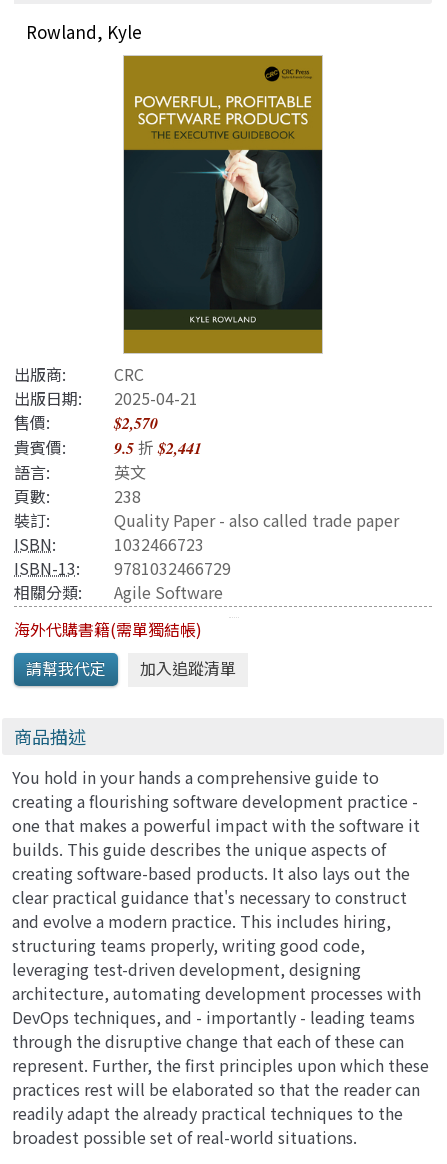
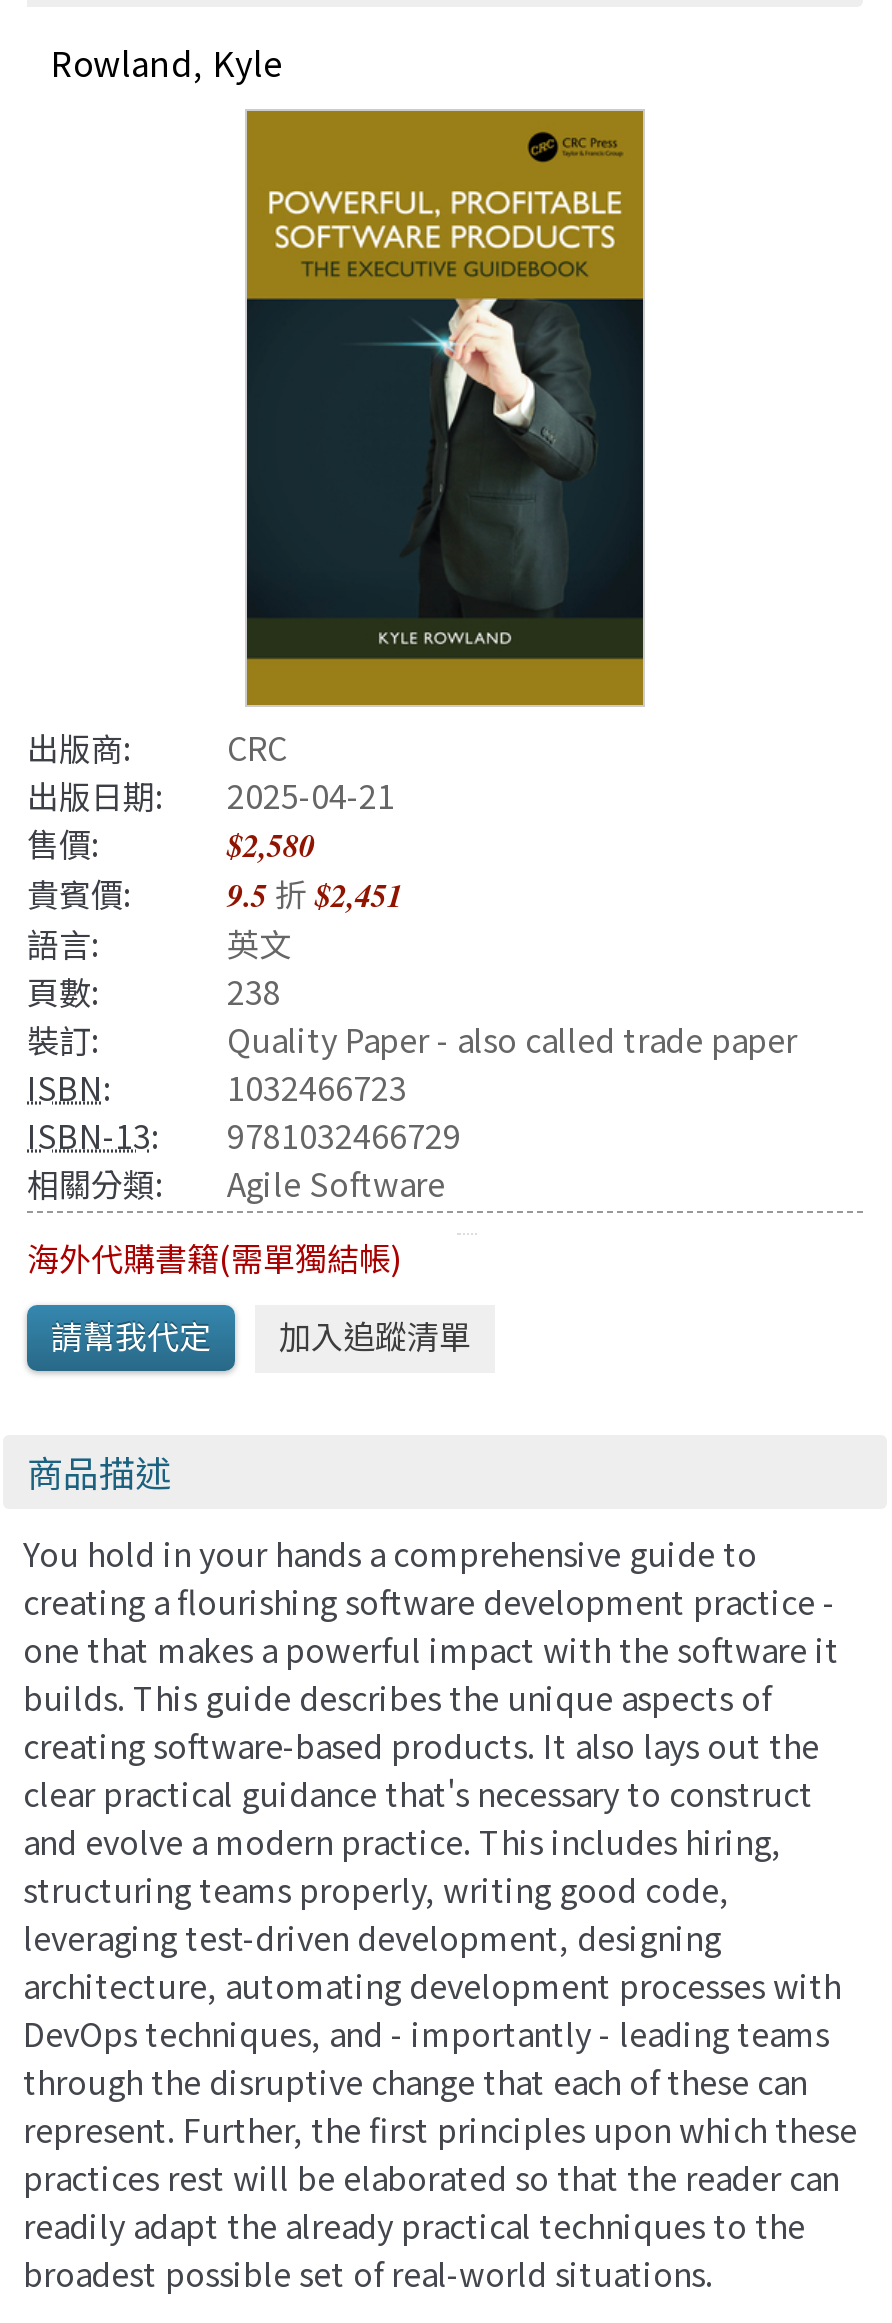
[114,412,158,434] $2,570 -> [227,822,315,866] $2,580
[14,435,202,459] 貴賓價: 9.5折$2,441 -> [27,868,403,916] 貴賓價: 9.5折$2,451

